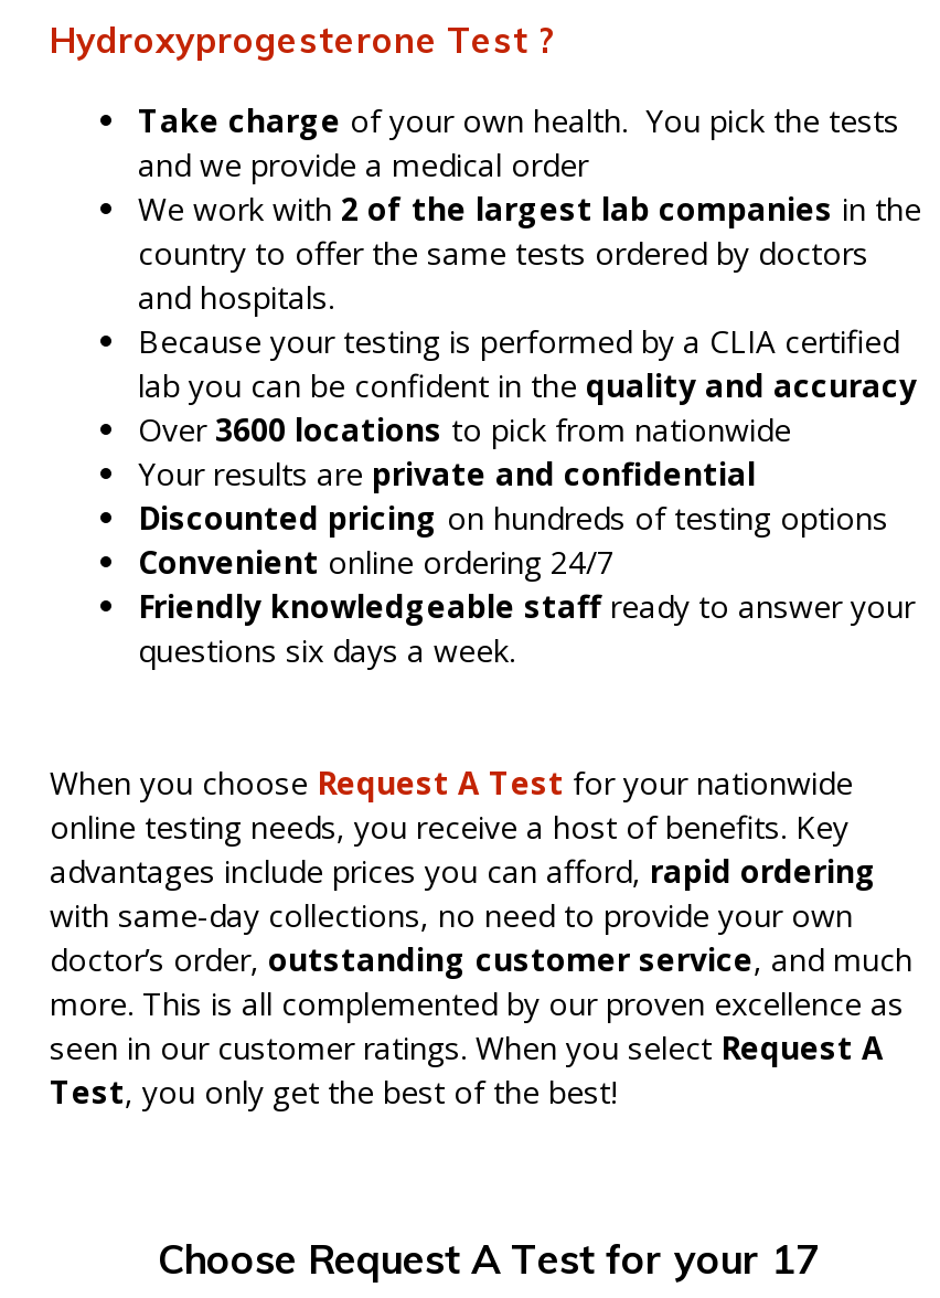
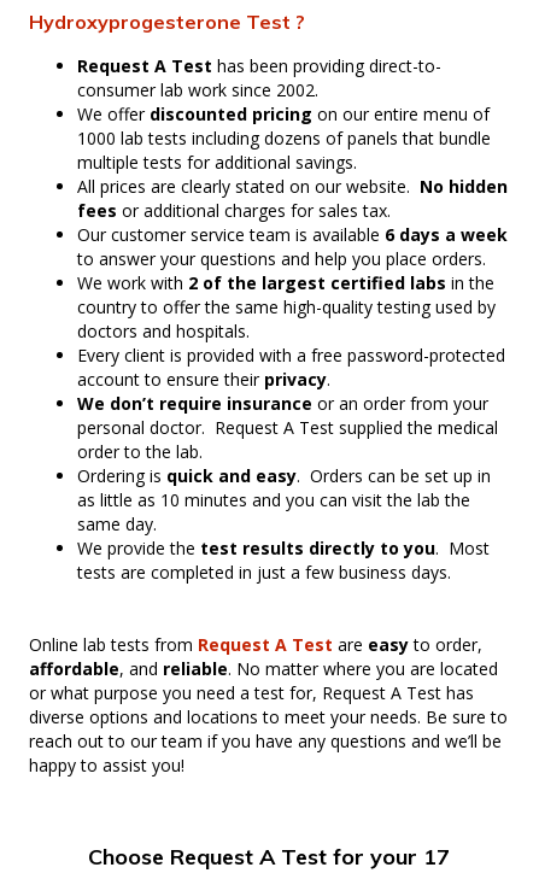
[138,99,921,671] Take charge of your own health. You pick the tests | and we provide a medical order | We work with 2 of the largest lab companies in the | country to offer the same tests ordered by doctors | and hospitals. | Because your testing is performed by a CLIA certified | lab you can be confident in the quality and accuracy | Over 3600 locations to pick from nationwide | Your results are private and confidential | Discounted pricing on hundreds of testing options | Convenient online ordering 24/7 | Friendly knowledgeable staff ready to answer your | questions six days a week. -> [77,54,508,584] Request A Test has been providing direct-to- | consumer lab work since 2002. | We offer discounted pricing on our entire menu of | 1000 lab tests including dozens of panels that bundle | multiple tests for additional savings. | All prices are clearly stated on our website. No hidden | fees or additional charges for sales tax. | Our customer service team is available 6 days a week | to answer your questions and help you place orders. | We work with 2 of the largest certified labs in the | country to offer the same high-quality testing used by | doctors and hospitals. | Every client is provided with a free password-protected | account to ensure their privacy. | We don’t require insurance or an order from your | personal doctor. Request A Test supplied the medical | order to the lab. | Ordering is quick and easy. Orders can be set up in | as little as 10 minutes and you can visit the lab the | same day. | We provide the test results directly to you. Most | tests are completed in just a few business days.
[50,762,912,1113] When you choose Request A Test for your nationwide | online testing needs, you receive a host of benefits. Key | advantages include prices you can afford, rapid ordering | with same-day collections, no need to provide your own | doctor’s order, outstanding customer service, and much | more. This is all complemented by our proven excellence as | seen in our customer ratings. When you select Request A | Test, you only get the best of the best! -> [29,633,508,777] Online lab tests from Request A Test are easy to order, | affordable, and reliable. No matter where you are located | or what purpose you need a test for, Request A Test has | diverse options and locations to meet your needs. Be sure to | reach out to our team if you have any questions and we’ll be | happy to assist you!

